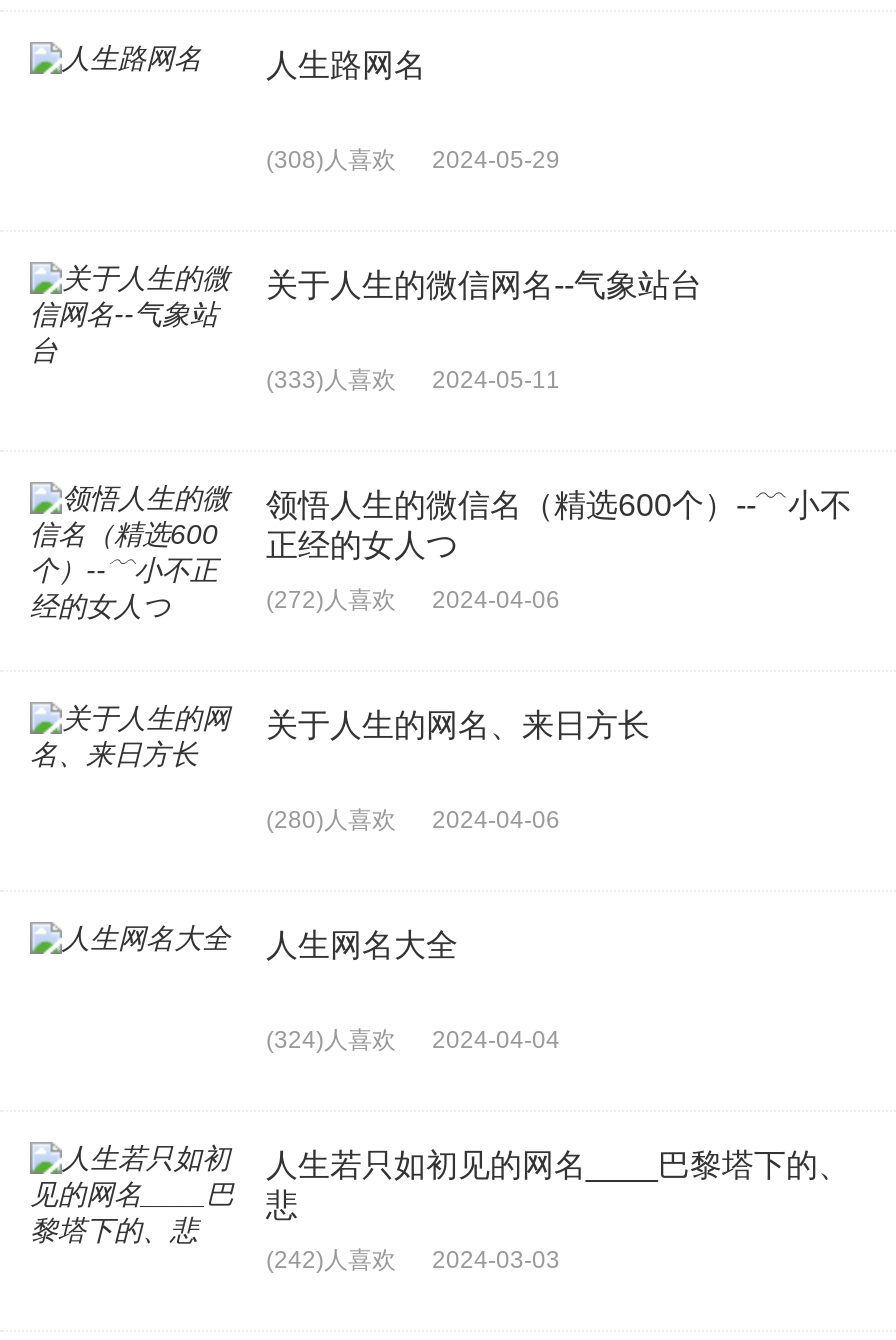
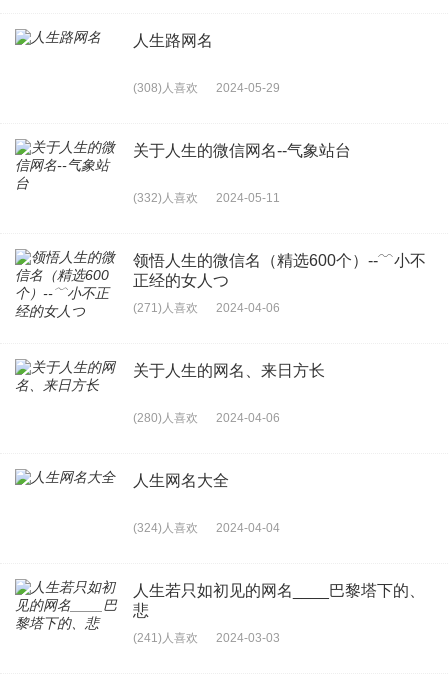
[266,365,560,393] (333)人喜欢 2024-05-11 -> [133,190,280,204] (332)人喜欢 2024-05-11
[266,585,560,613] (272)人喜欢 2024-04-06 -> [133,300,280,314] (271)人喜欢 2024-04-06
[266,1245,560,1273] (242)人喜欢 2024-03-03 -> [133,630,280,644] (241)人喜欢 2024-03-03

